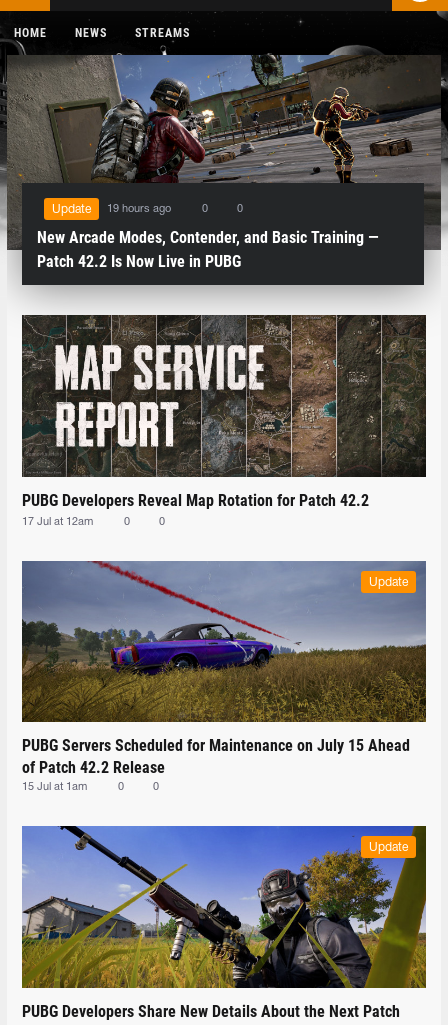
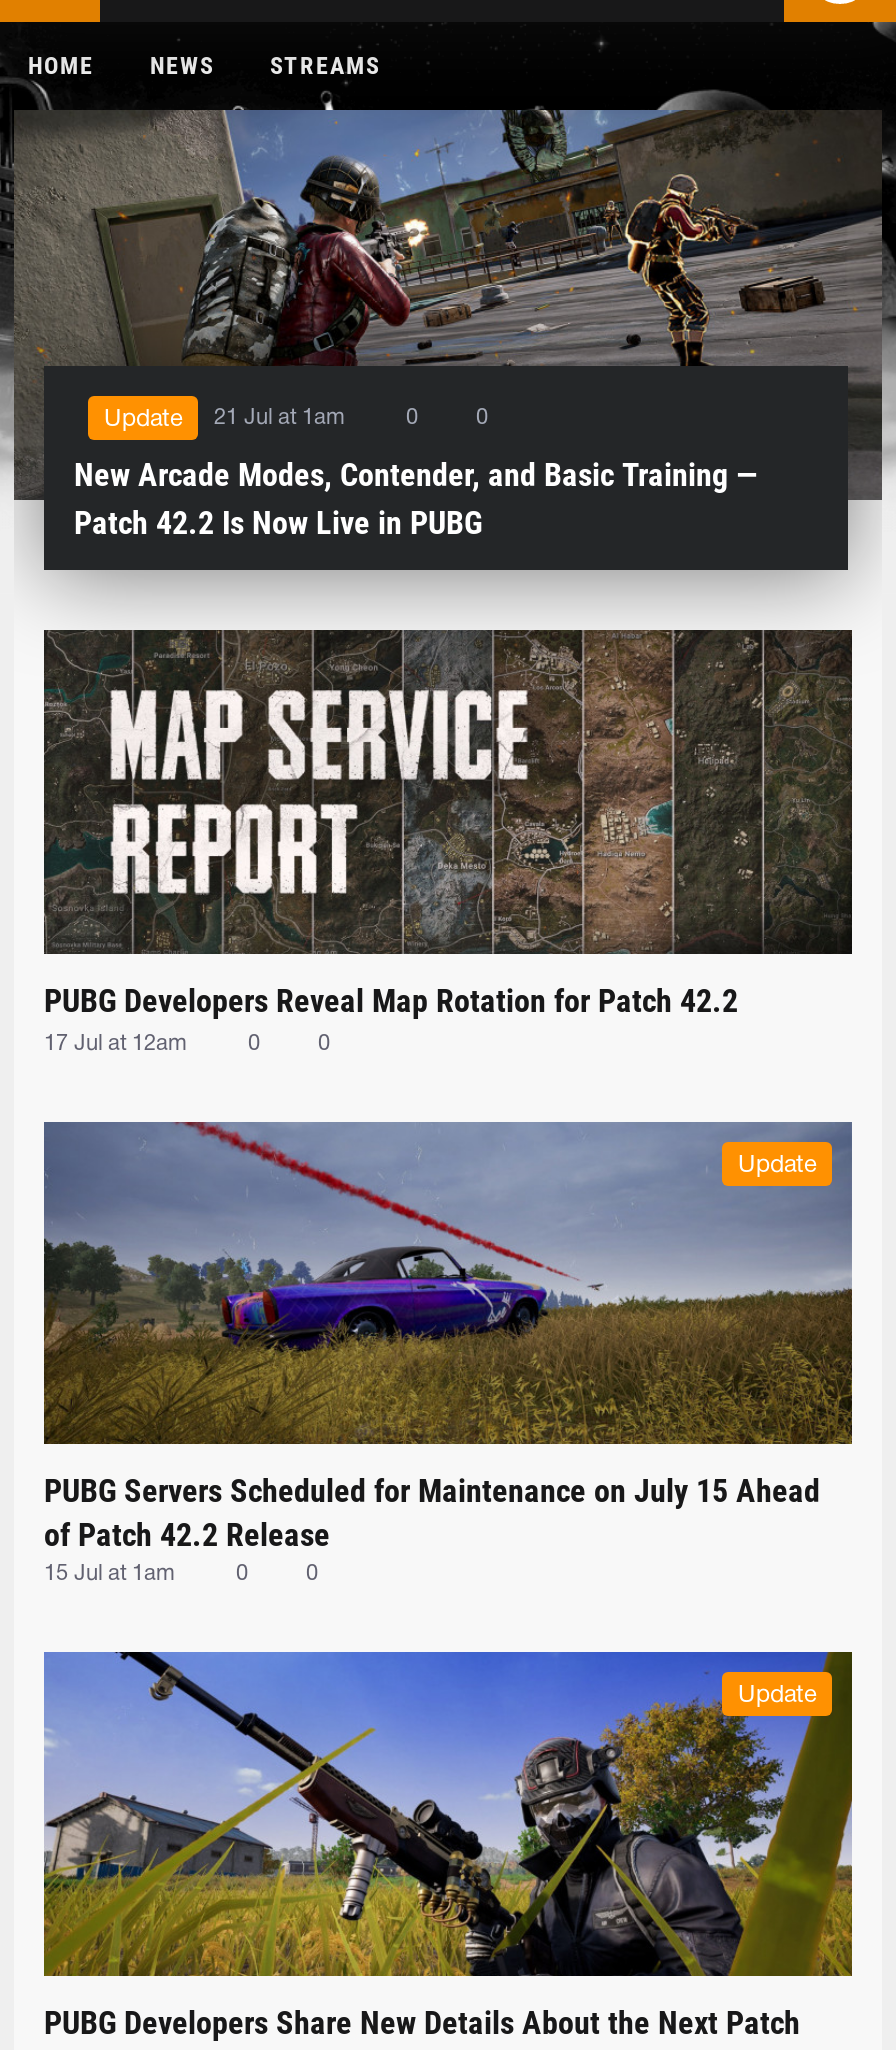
[52,204,171,215] Update 19 hours ago -> [104,408,344,431] Update 21 Jul at 1am

